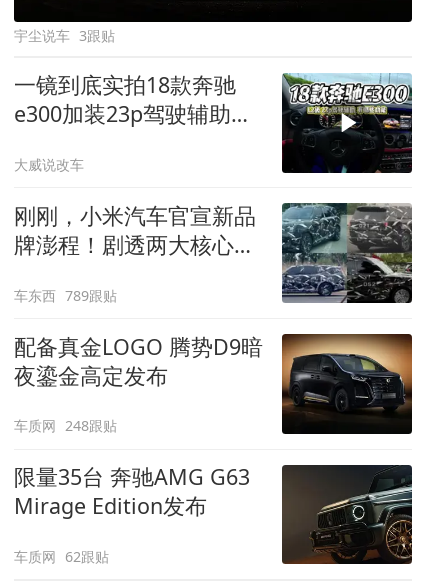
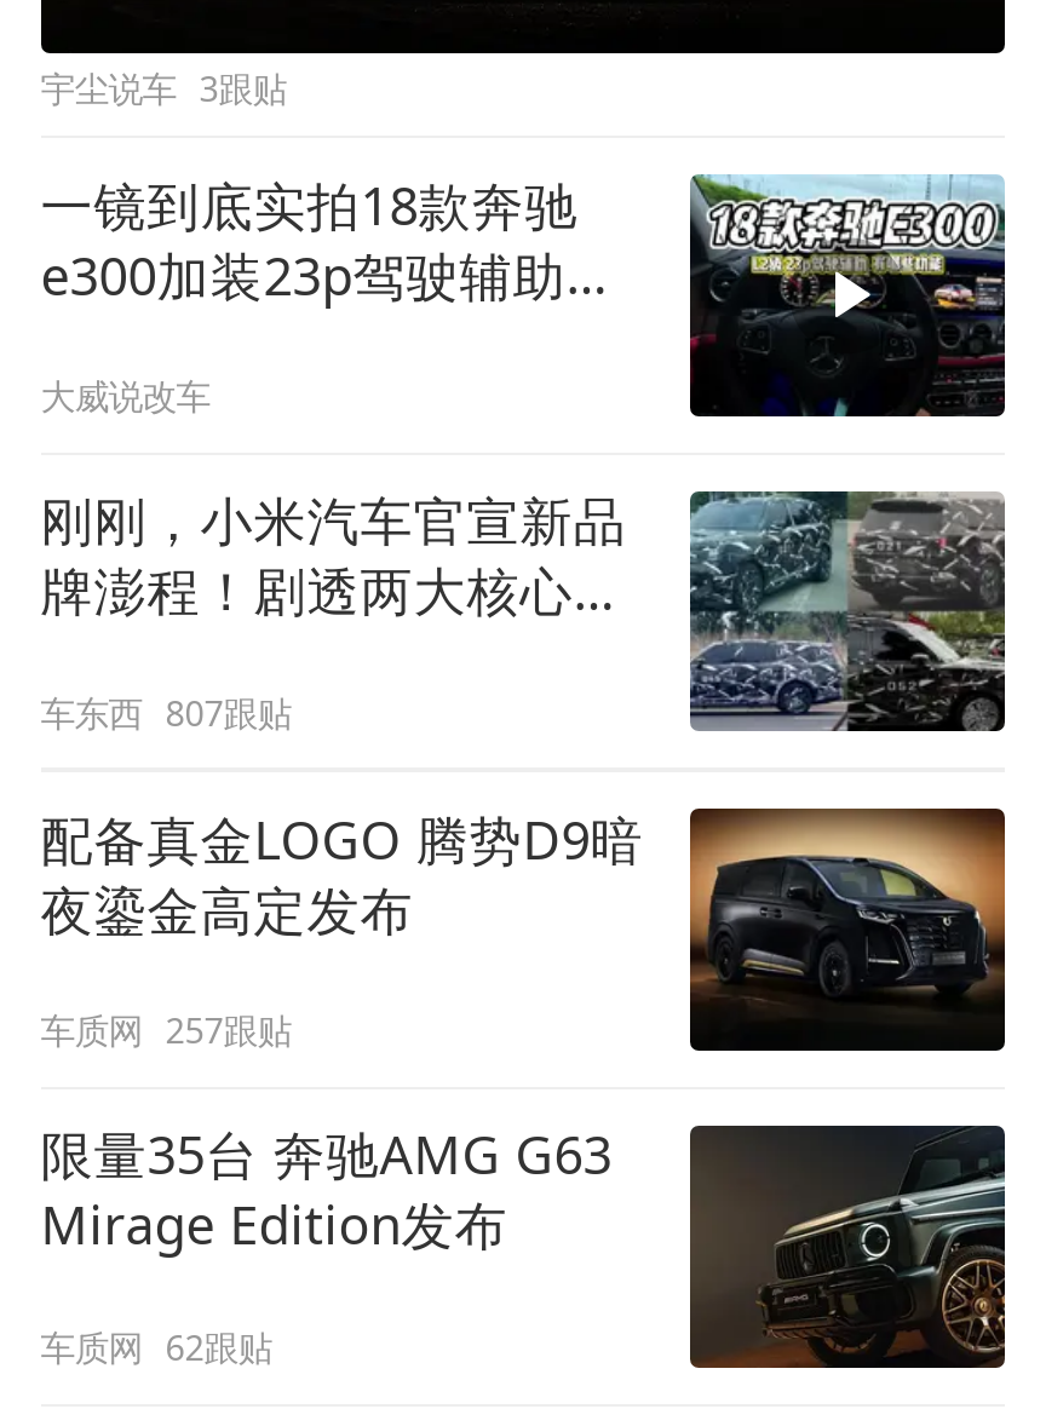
[14,285,117,304] 车东西 789跟贴 -> [40,689,291,735] 车东西 807跟贴
[14,416,117,435] 车质网 248跟贴 -> [40,1008,291,1054] 车质网 257跟贴

